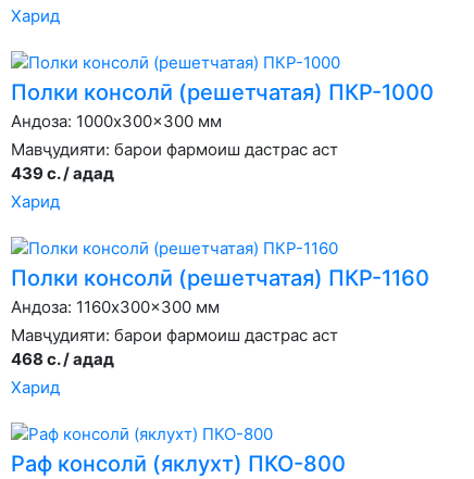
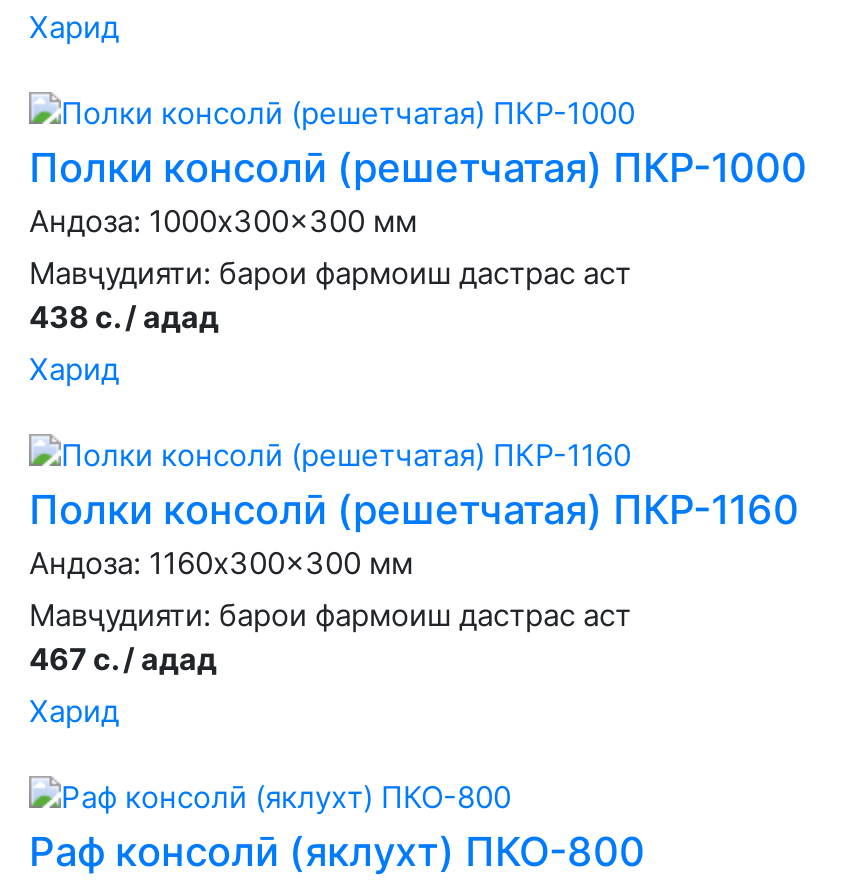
[11,163,114,183] 439 с. / адад -> [29,299,219,337] 438 с. / адад
[11,348,114,369] 468 с. / адад -> [29,640,217,678] 467 с. / адад

